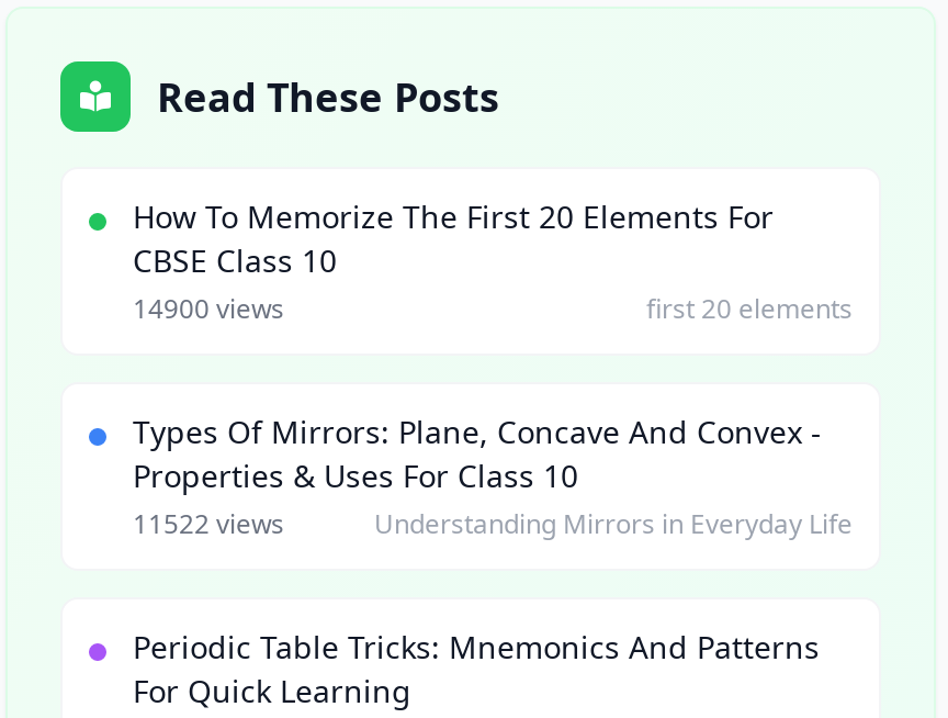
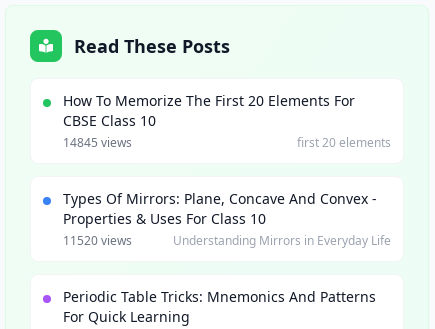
[133,290,284,327] 14900 views -> [63,134,132,151] 14845 views
[133,505,284,542] 11522 views -> [63,232,132,249] 11520 views

